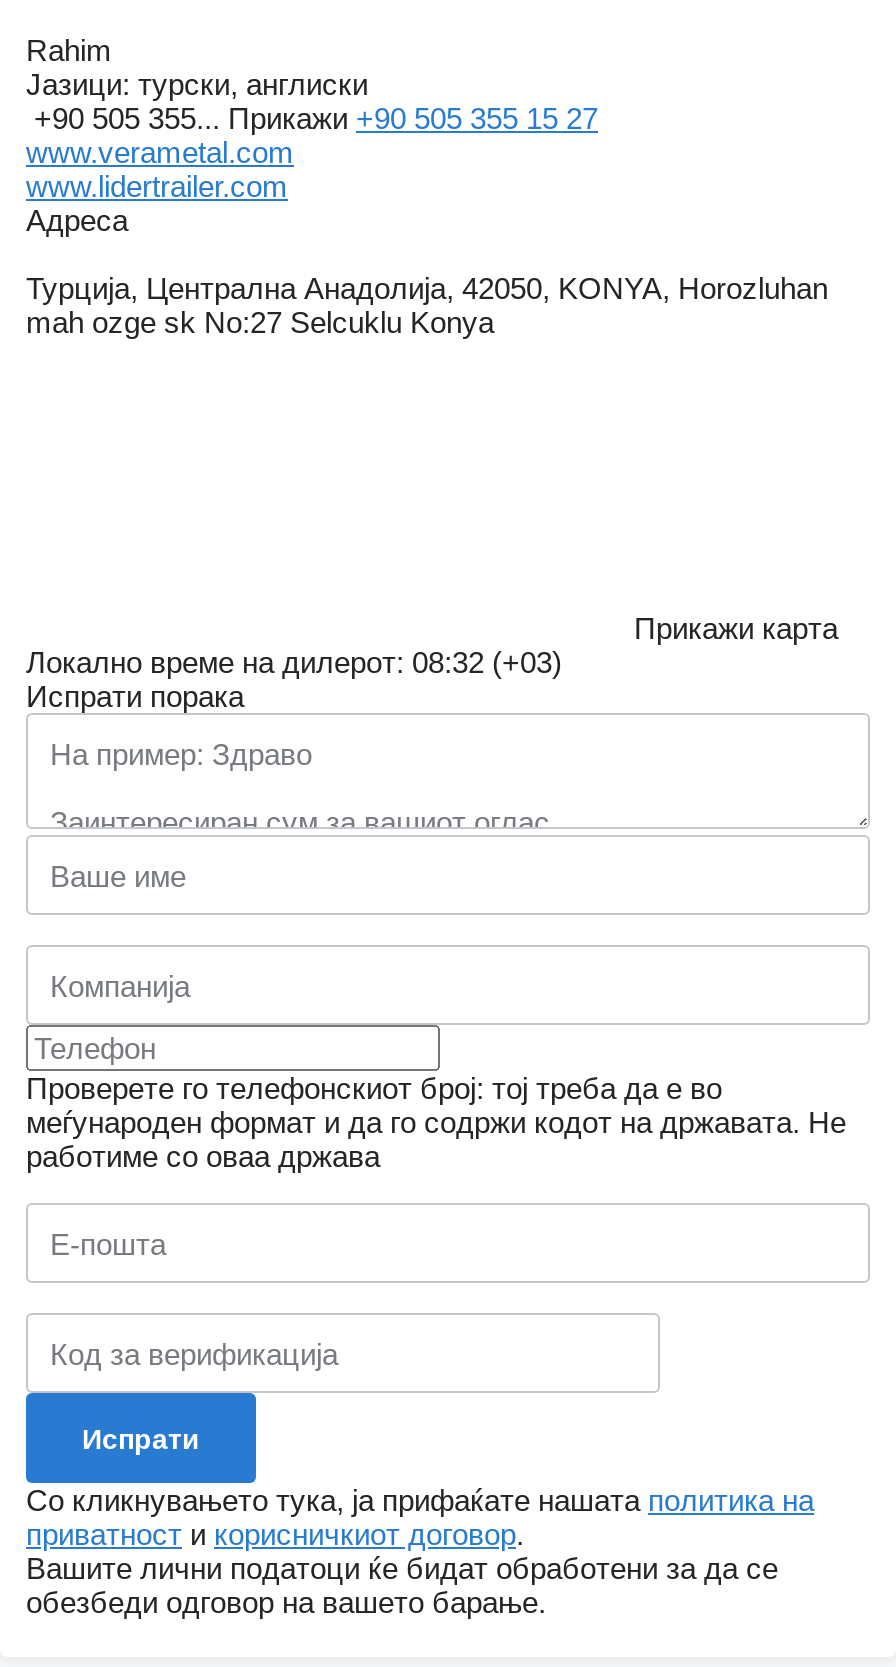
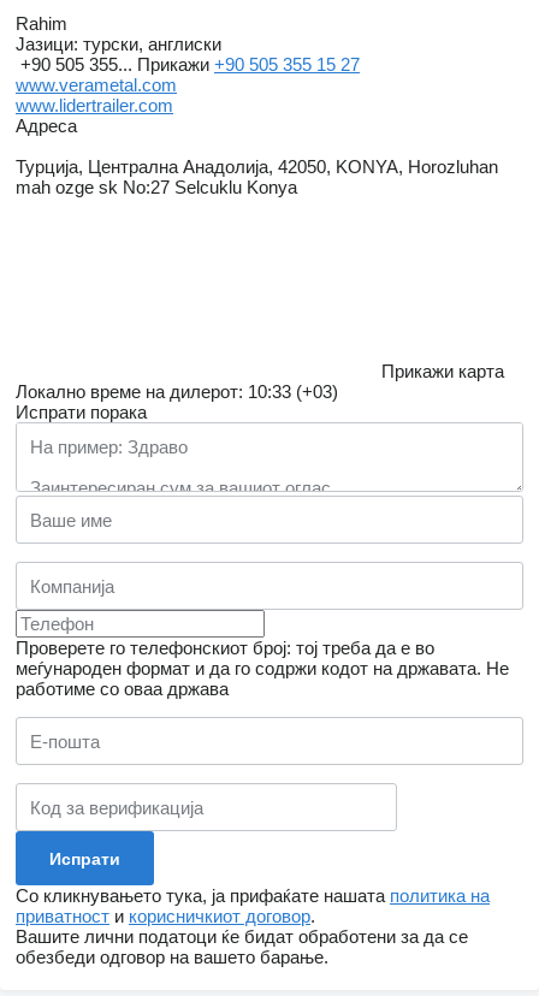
[26,645,562,679] Локално време на дилерот: 08:32 (+03) -> [16,381,338,402] Локално време на дилерот: 10:33 (+03)

